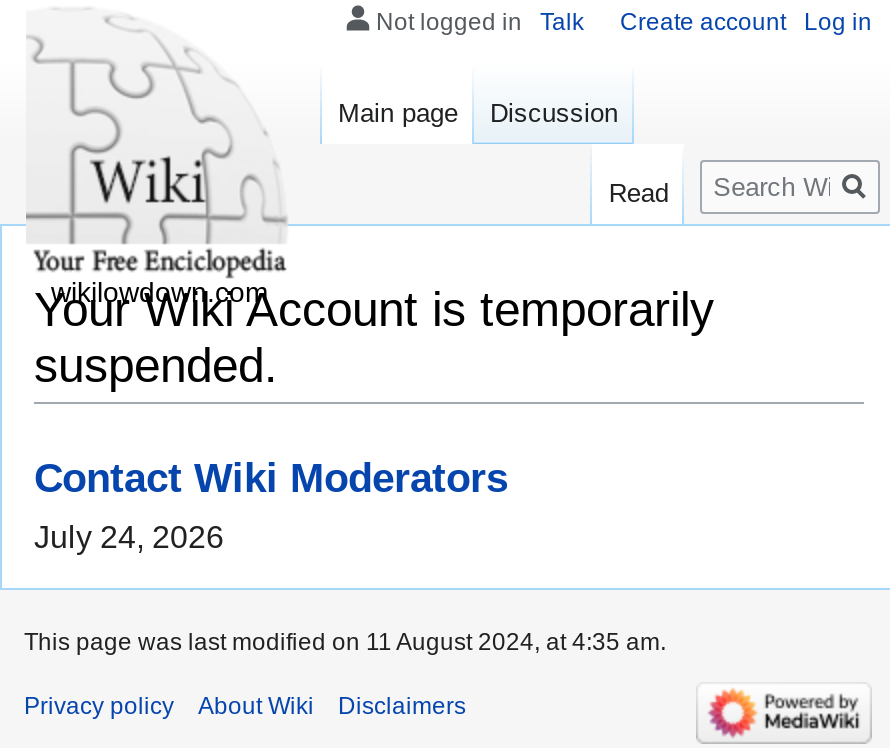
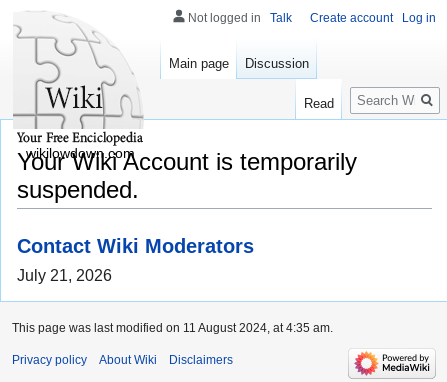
[34,521,224,555] July 24, 2026 -> [17,267,112,284] July 21, 2026

